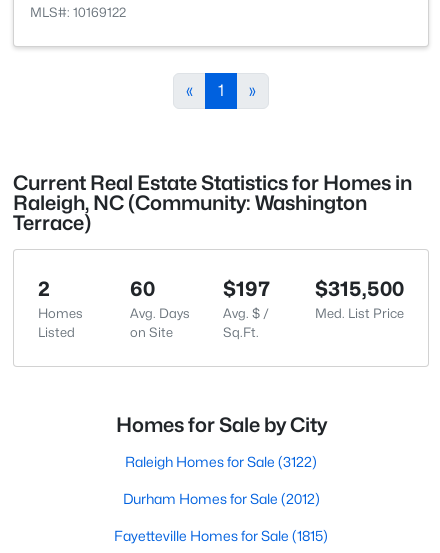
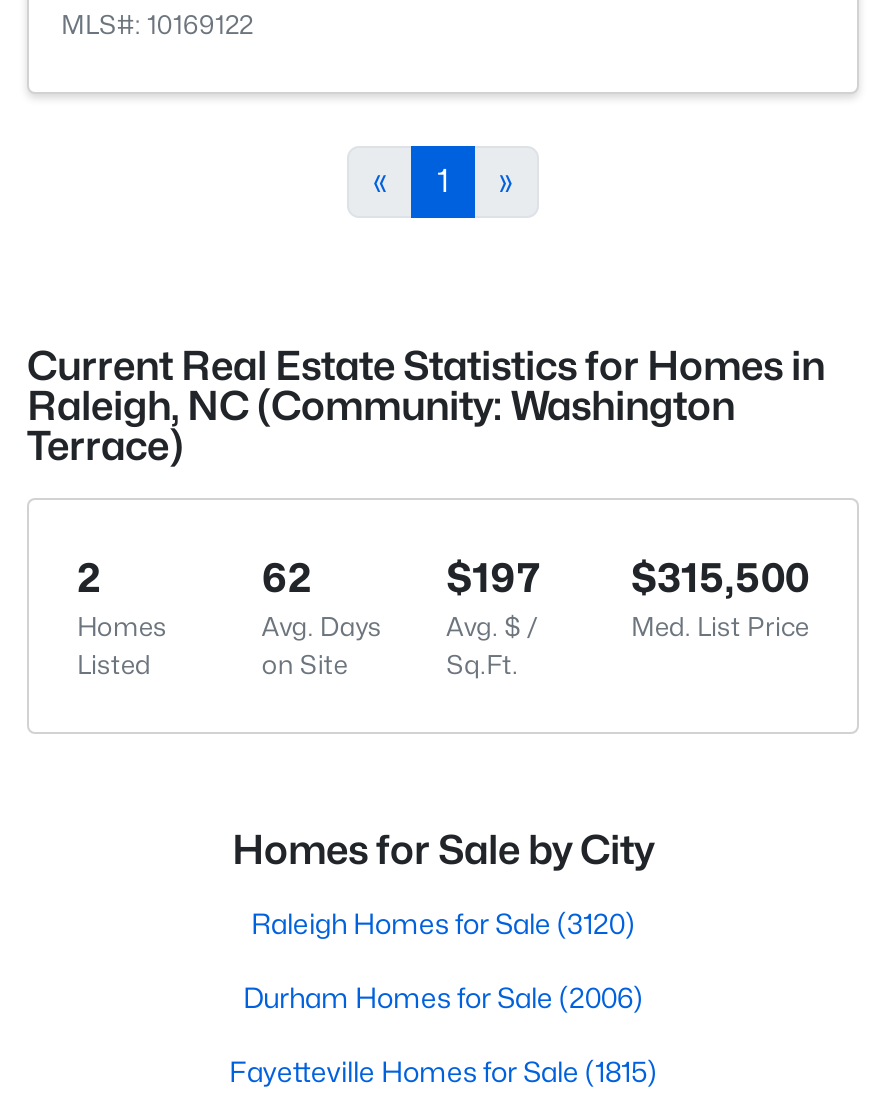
[130,277,155,301] 60 -> [262,554,312,602] 62
[125,453,317,470] Raleigh Homes for Sale (3122) -> [251,906,635,940] Raleigh Homes for Sale (3120)
[122,490,319,507] Durham Homes for Sale (2012) -> [243,980,643,1014] Durham Homes for Sale (2006)

